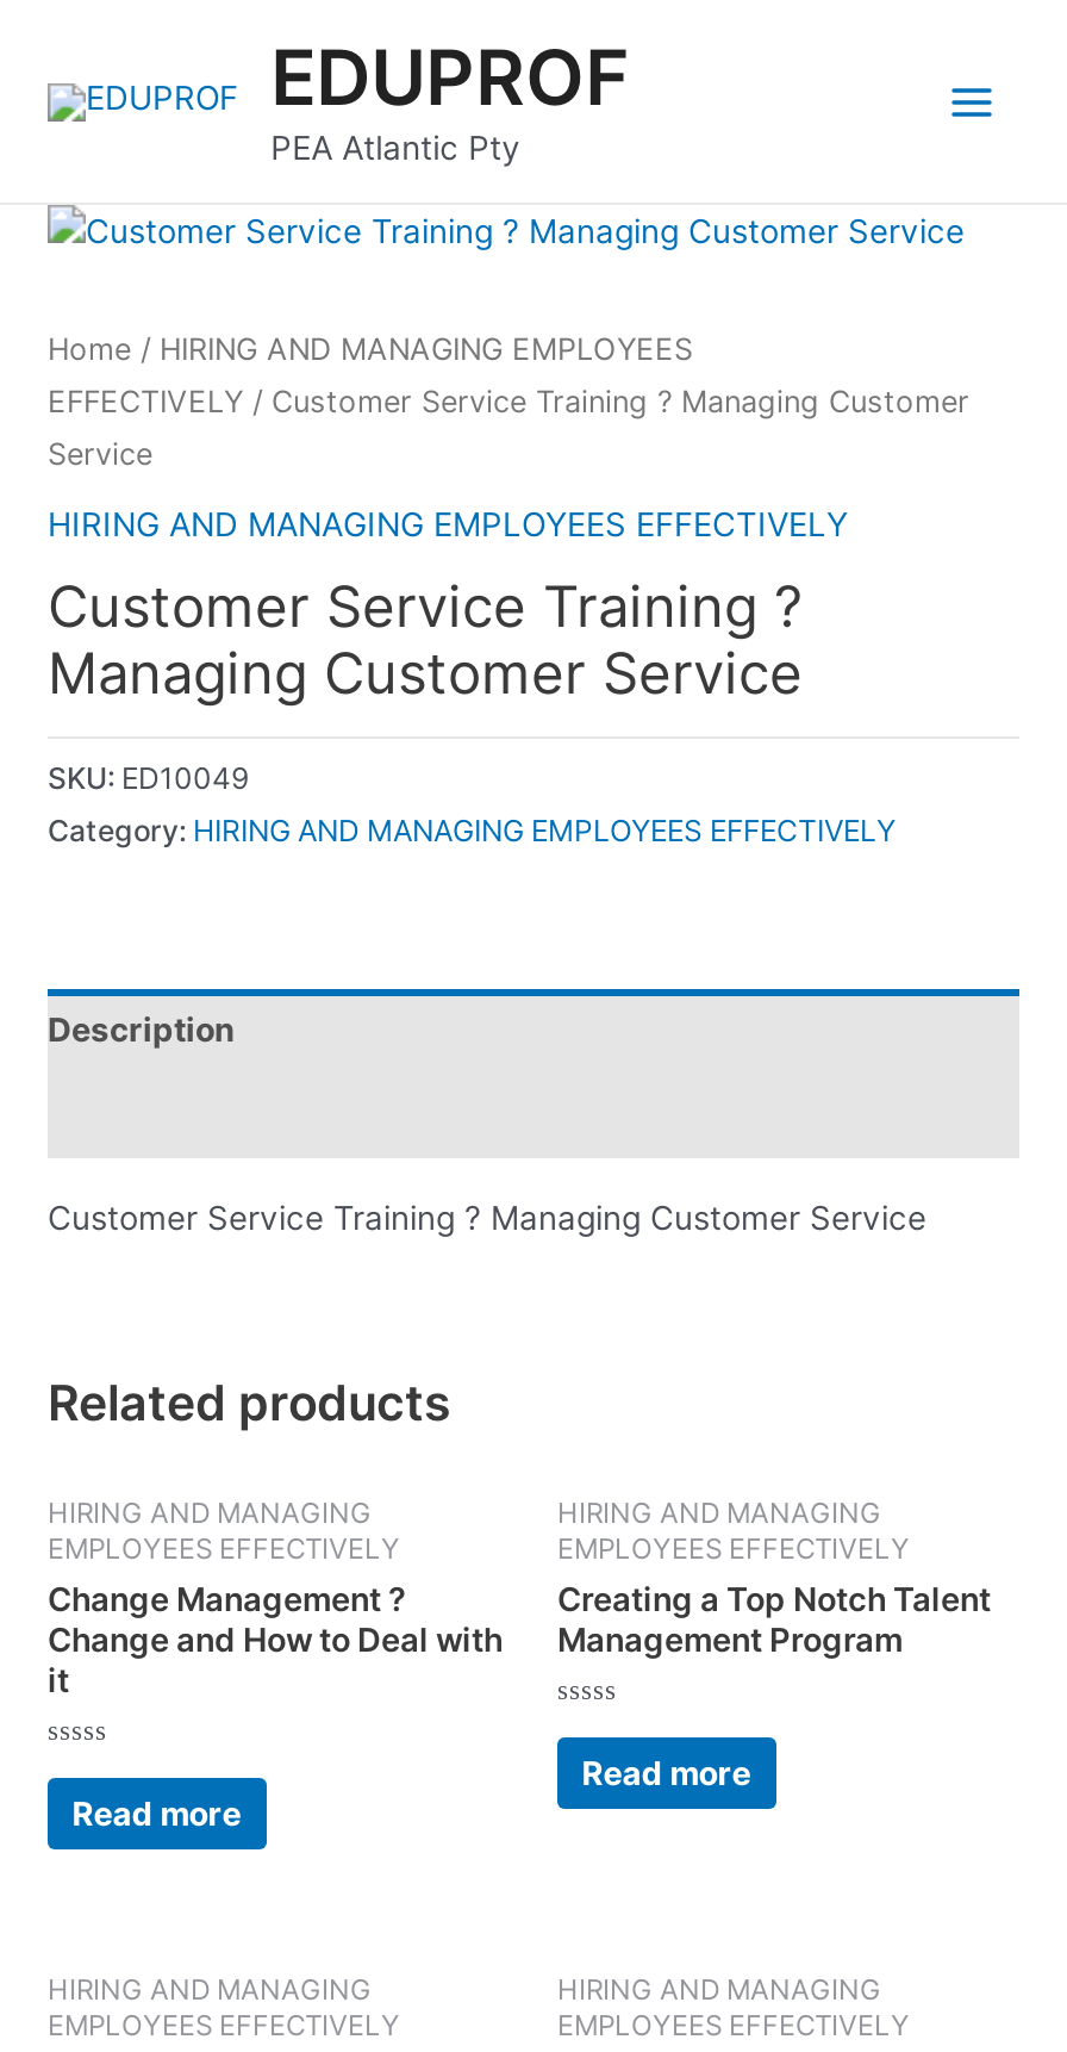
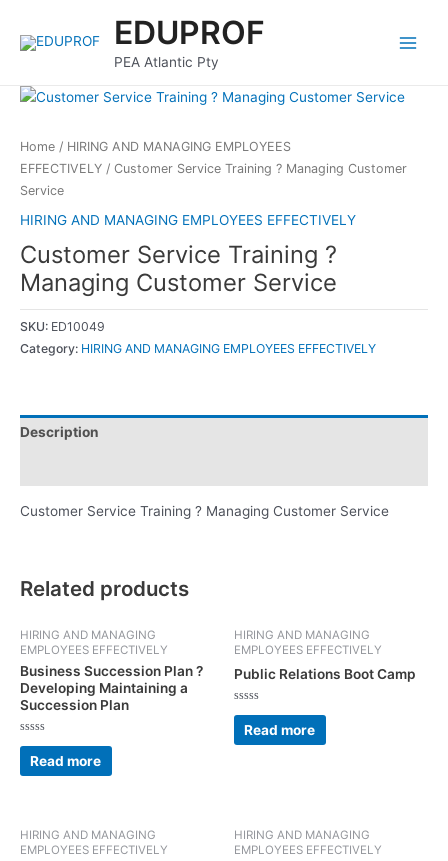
[48,1581,503,1700] Change Management ? | Change and How to Deal with | it -> [20,663,203,713] Business Succession Plan ? | Developing Maintaining a | Succession Plan
[557,1581,991,1660] Creating a Top Notch Talent | Management Program -> [234,666,416,682] Public Relations Boot Camp

